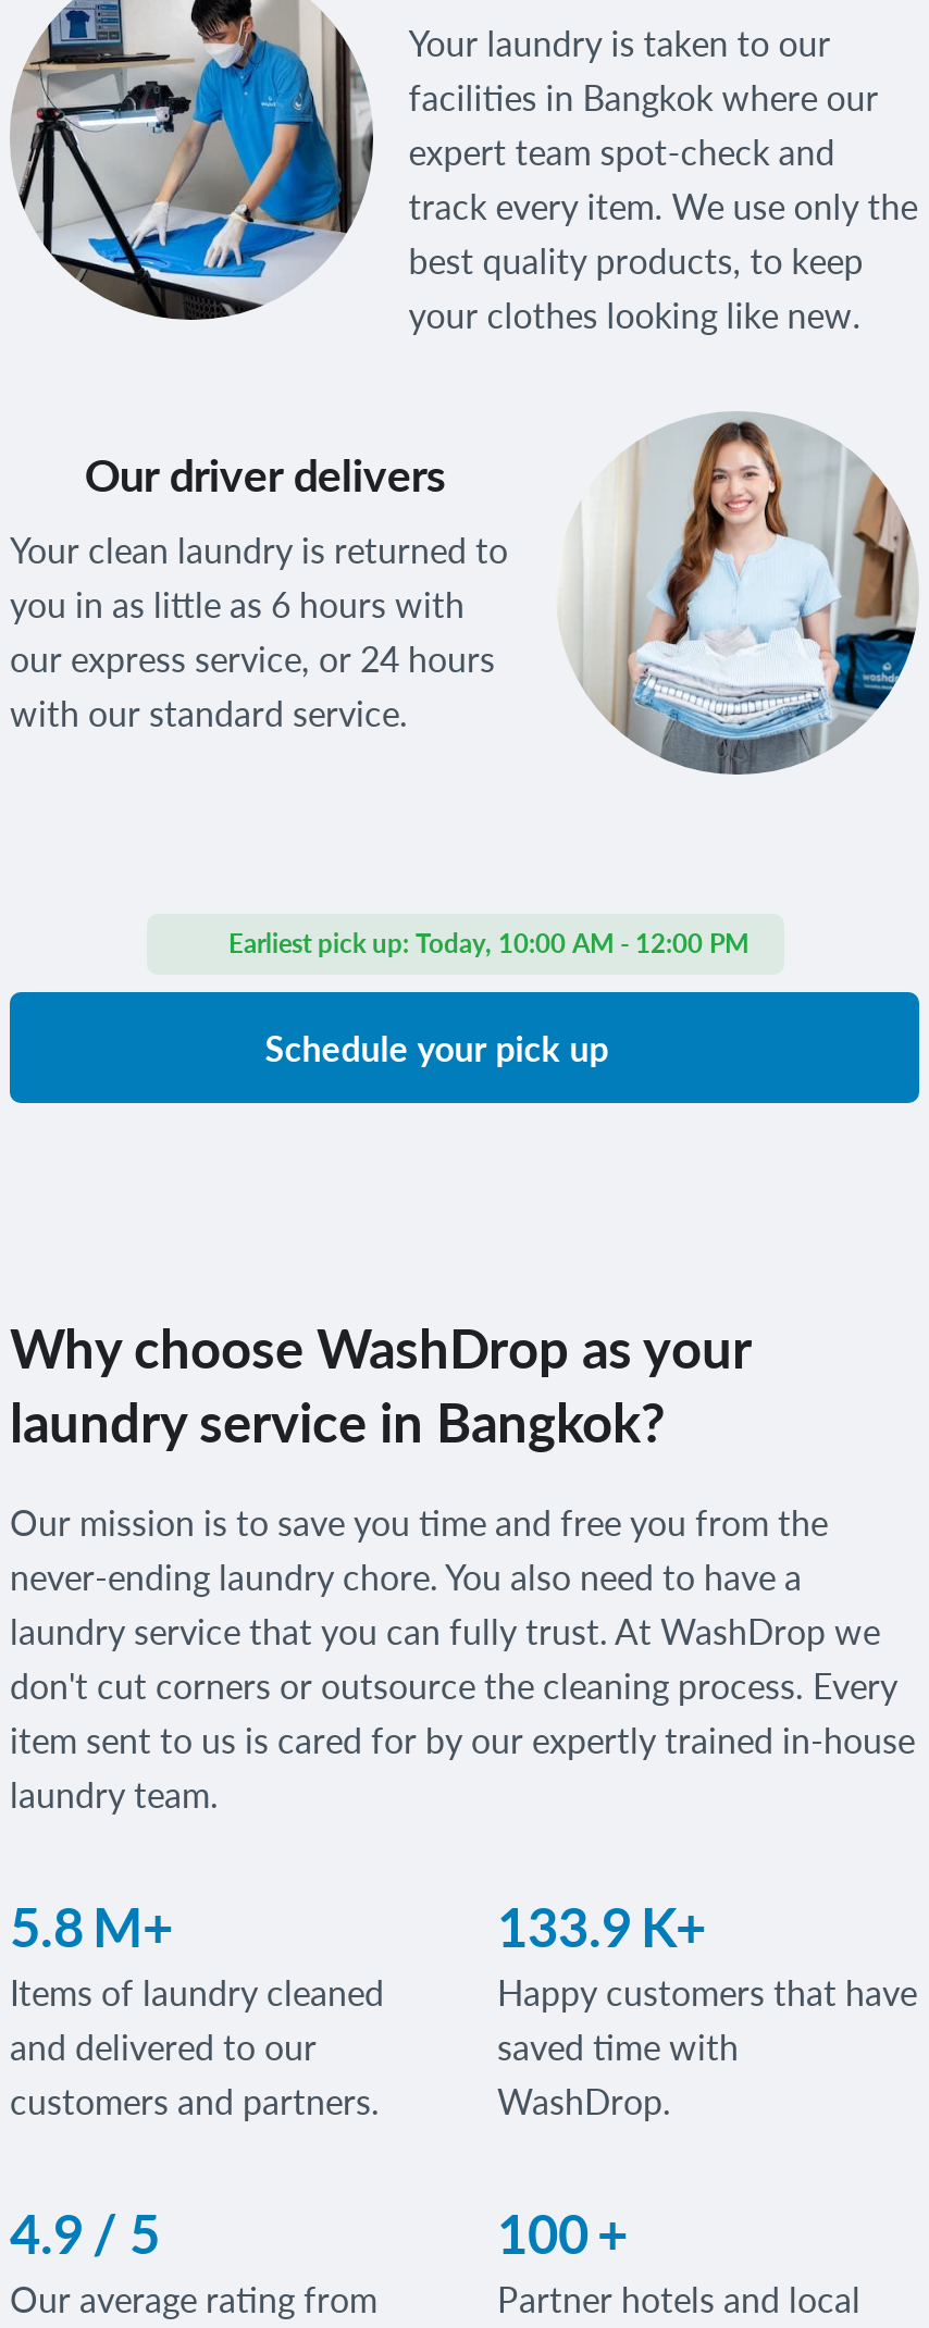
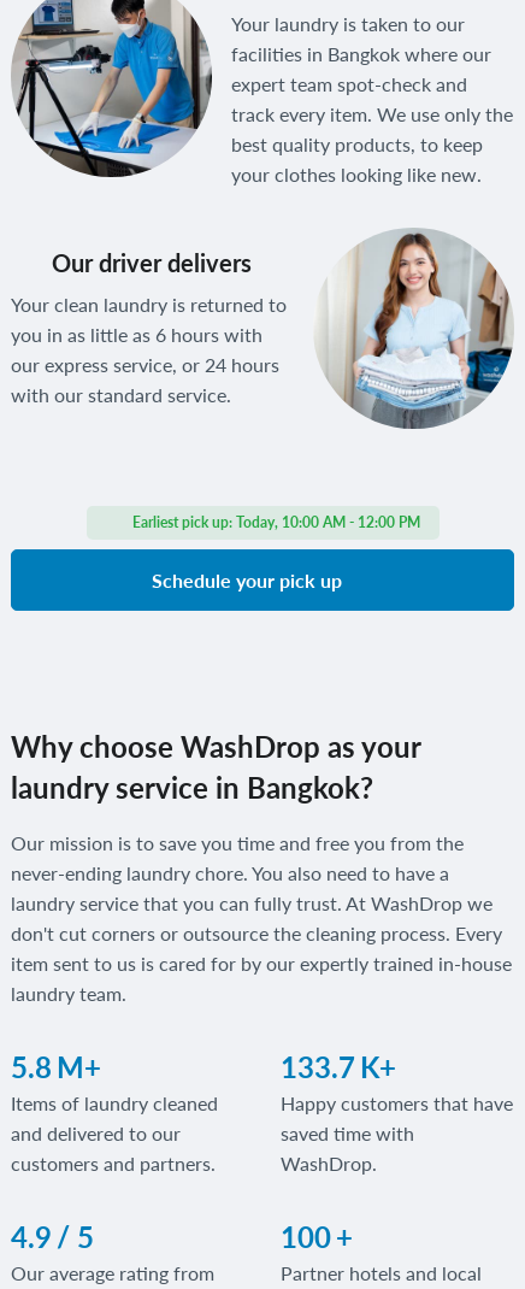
[497,1895,706,1958] 133.9 K+ -> [281,1049,396,1084] 133.7 K+

